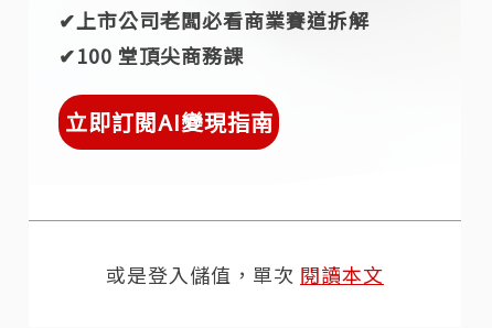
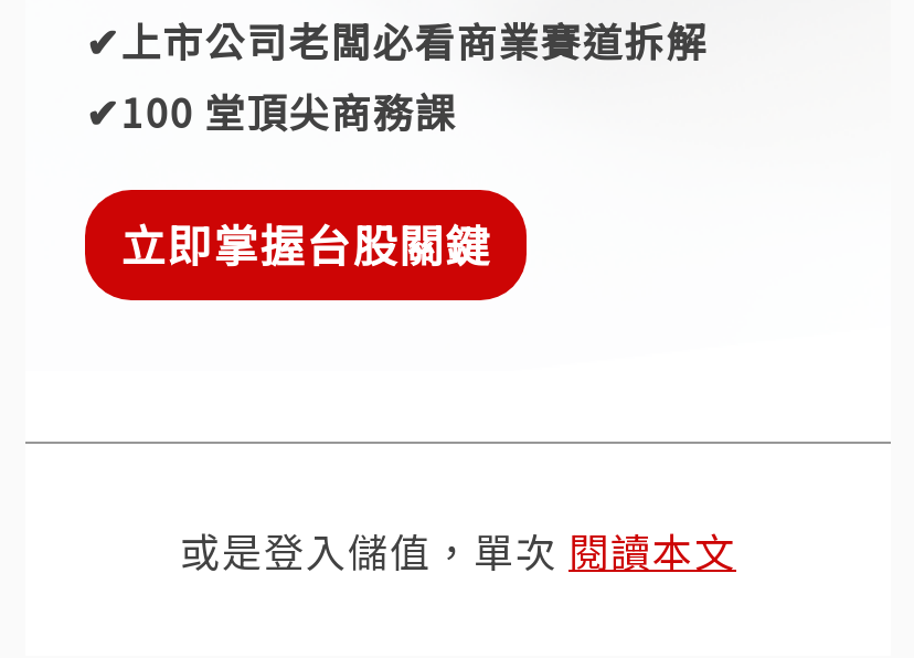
[65,105,273,137] 立即訂閱AI變現指南 -> [121,211,492,275] 立即掌握台股關鍵

